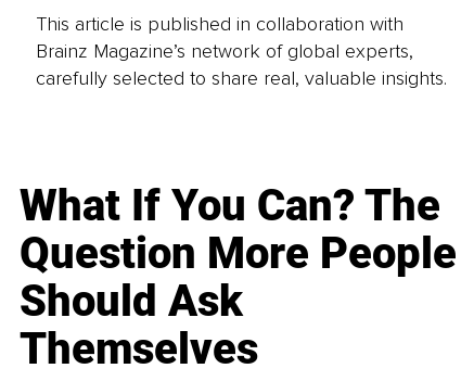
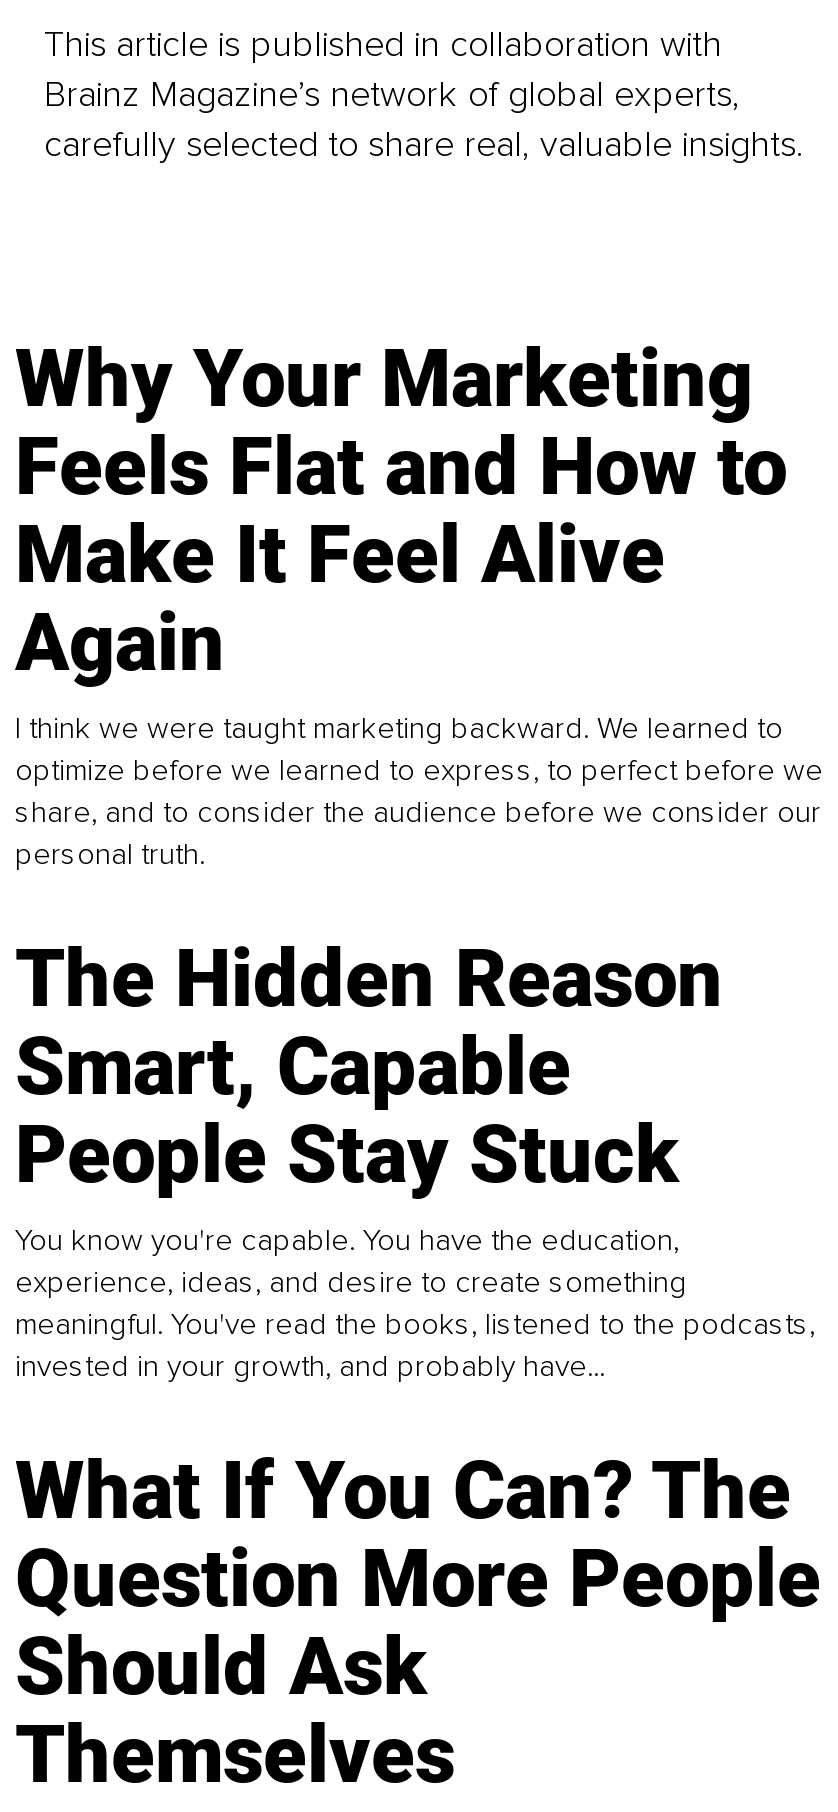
none -> [15,332,823,1384] Why Your Marketing | Feels Flat and How to | Make It Feel Alive | Again | I think we were taught marketing backward. We learned to | optimize before we learned to express, to perfect before we | share, and to consider the audience before we consider our | personal truth. | The Hidden Reason | Smart, Capable | People Stay Stuck | You know you're capable. You have the education, | experience, ideas, and desire to create something | meaningful. You've read the books, listened to the podcasts, | invested in your growth, and probably have...

